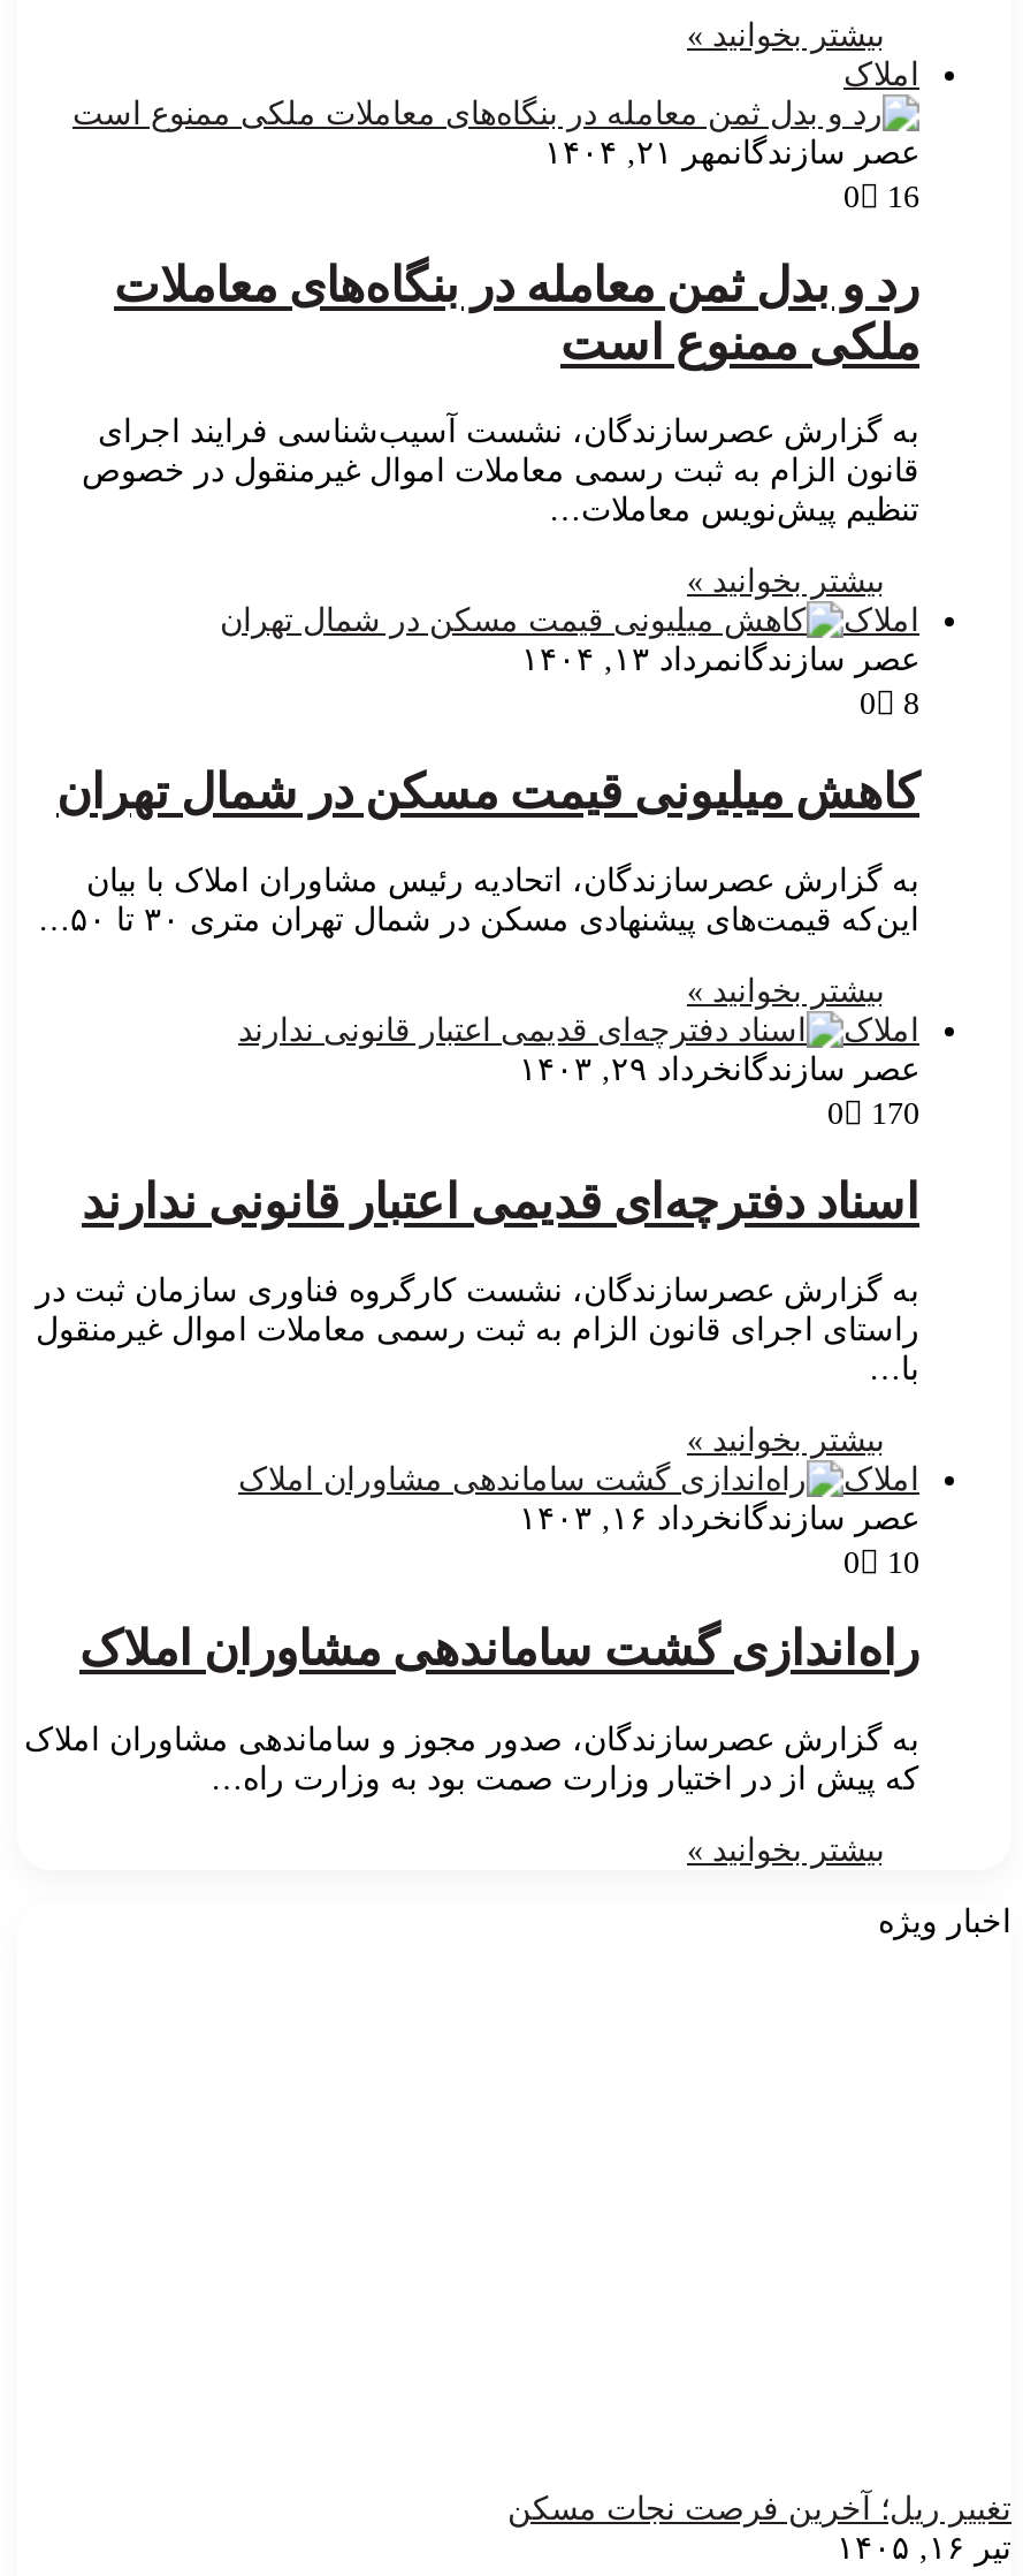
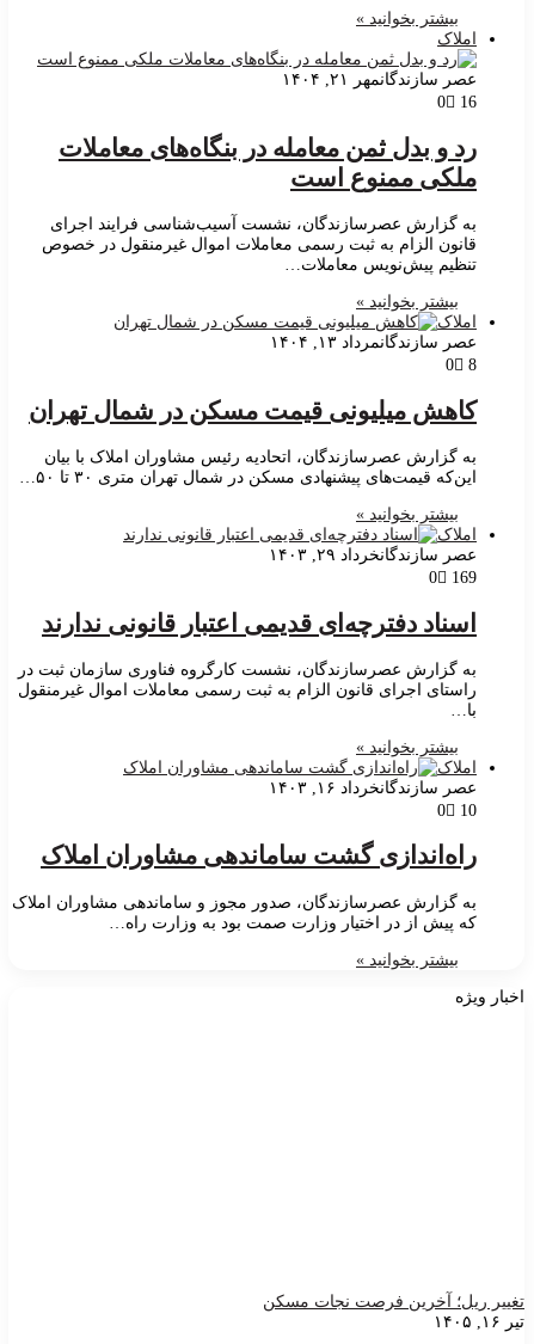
[827,1096,919,1131] 0 170 -> [429,569,477,587] 0 169

